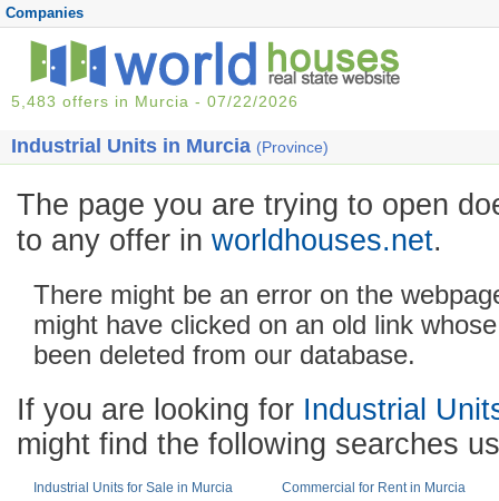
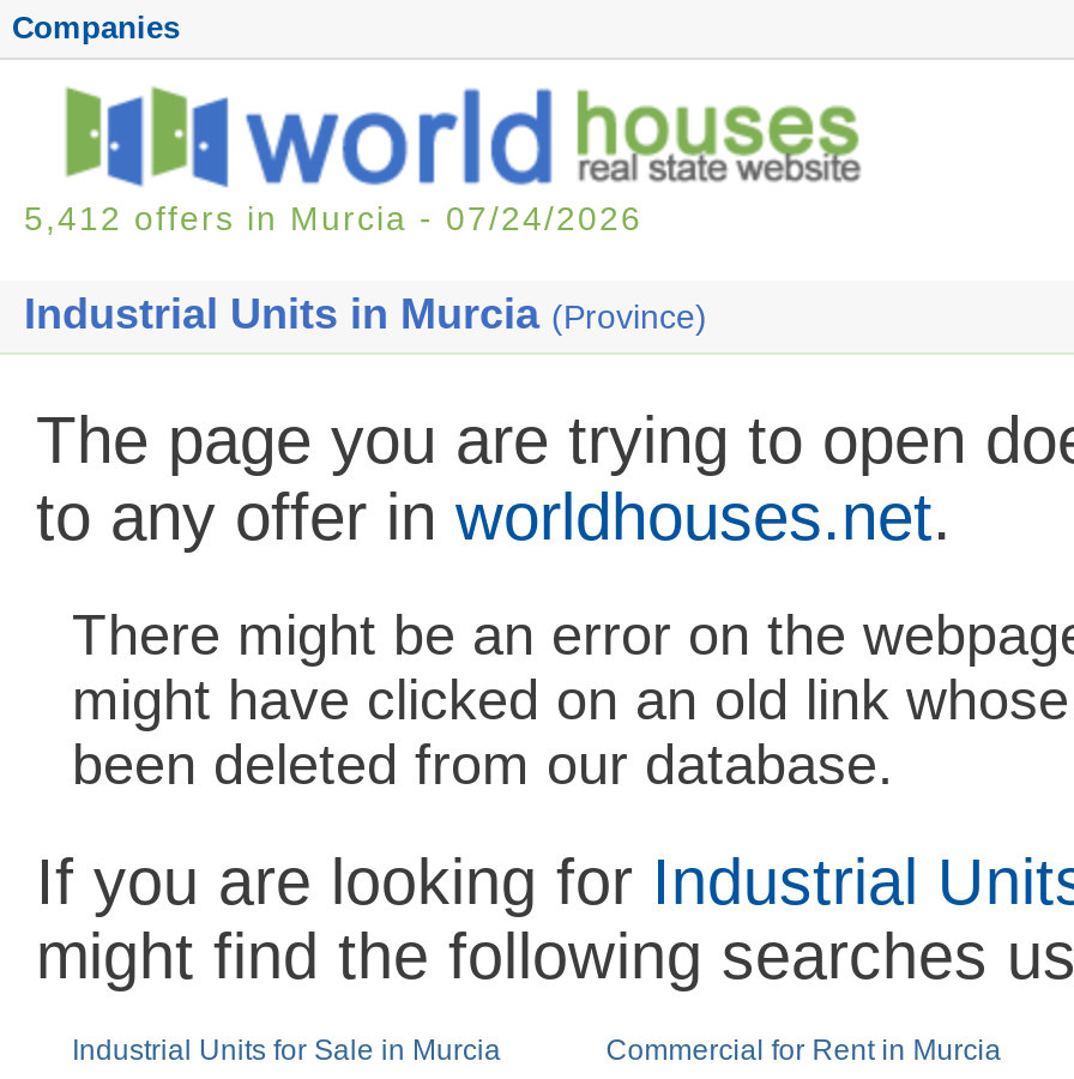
[11,92,299,110] 5,483 offers in Murcia - 07/22/2026 -> [24,199,642,237] 5,412 offers in Murcia - 07/24/2026

